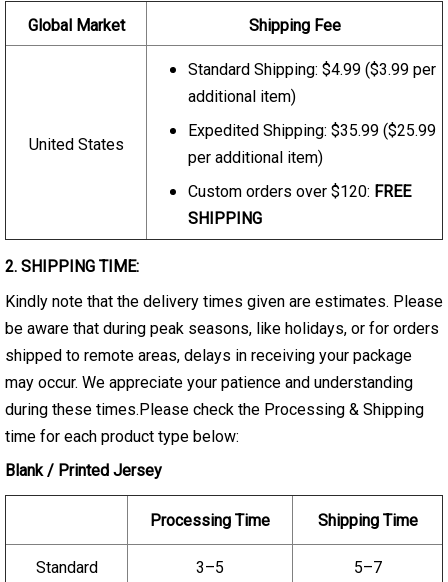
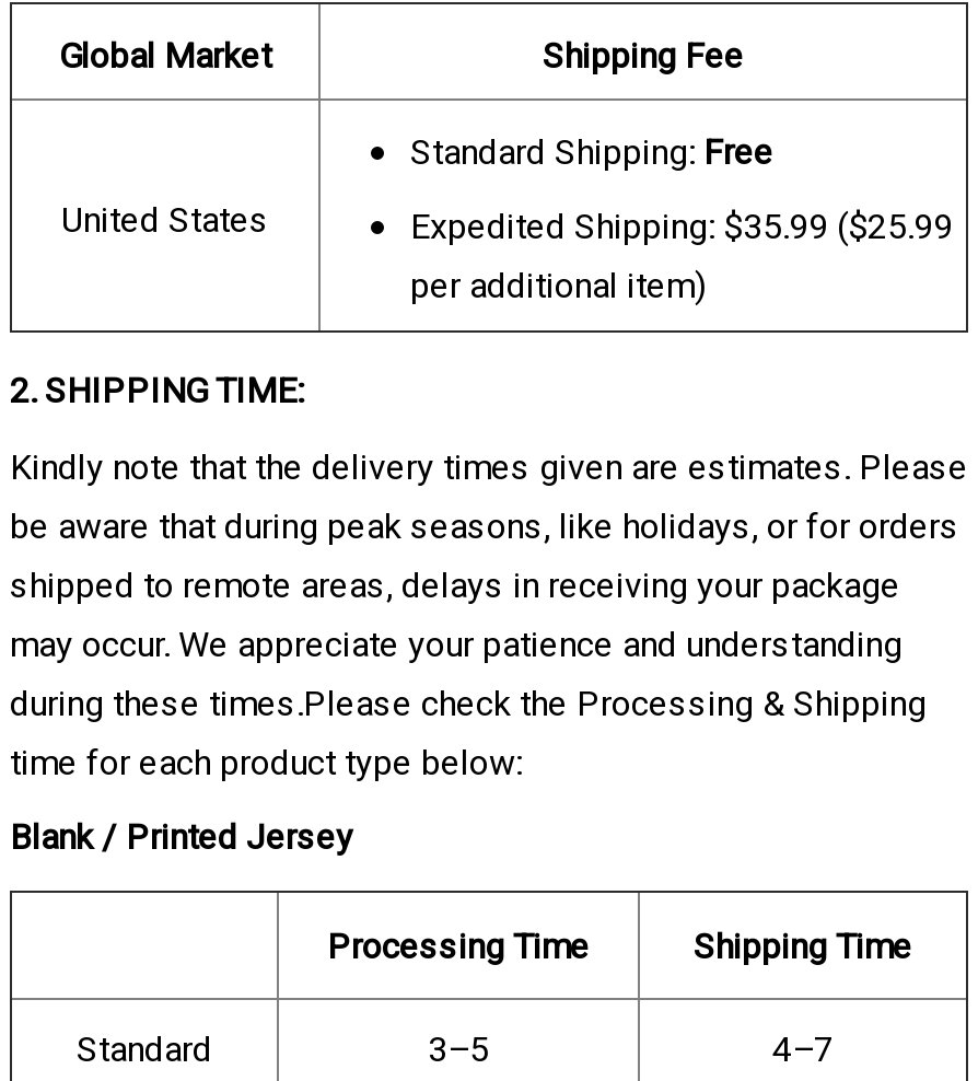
[188,60,436,106] Standard Shipping: $4.99 ($3.99 per | additional item) -> [410,131,773,172] Standard Shipping: Free
[188,182,411,228] Custom orders over $120: FREE | SHIPPING -> none
[353,558,381,577] 5–7 -> [772,1028,834,1070] 4–7

